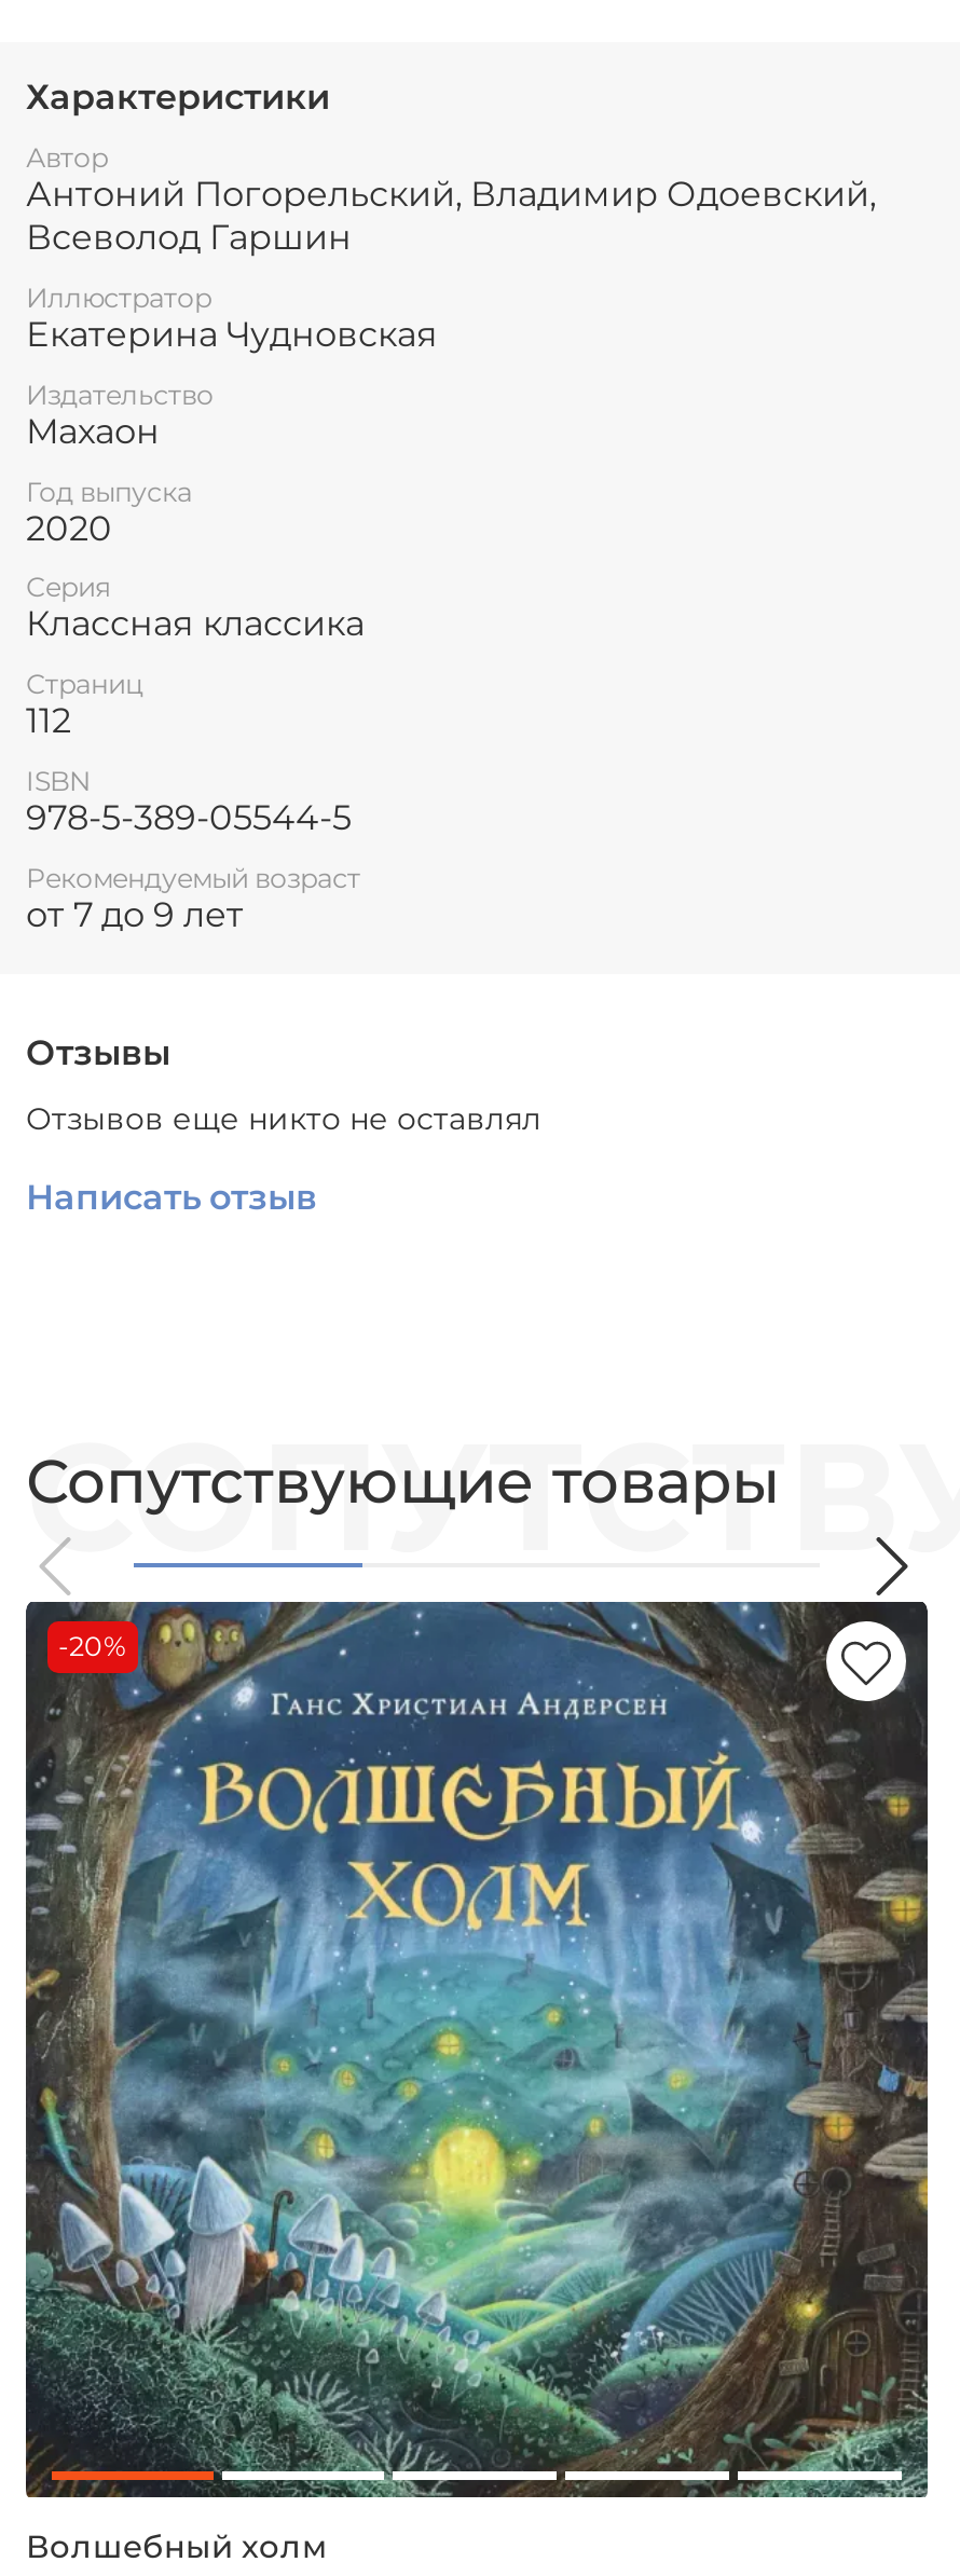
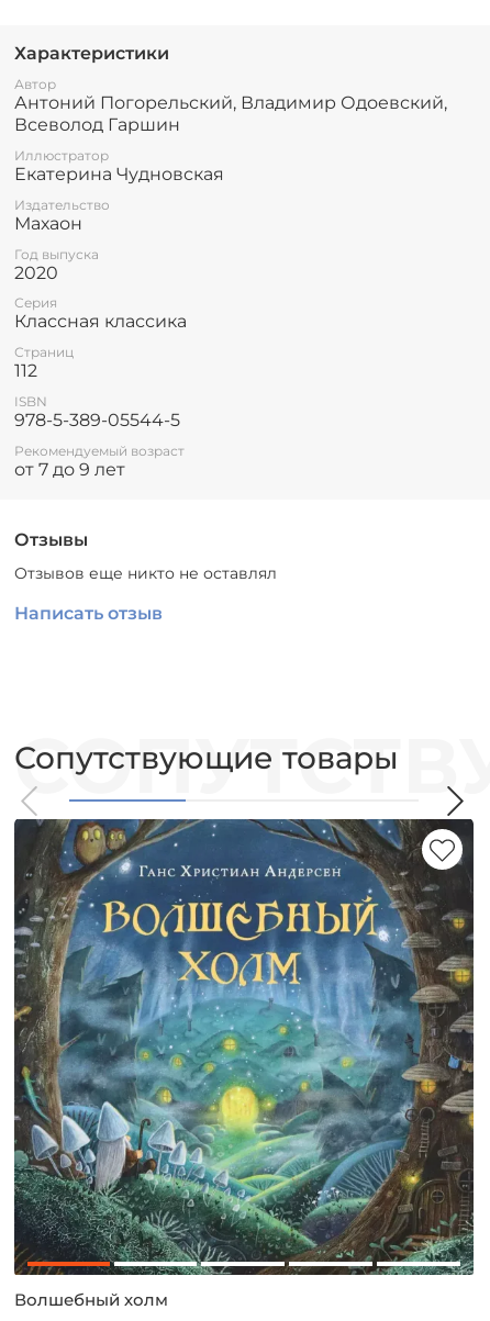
[58,1629,127,1661] -20% -> none

